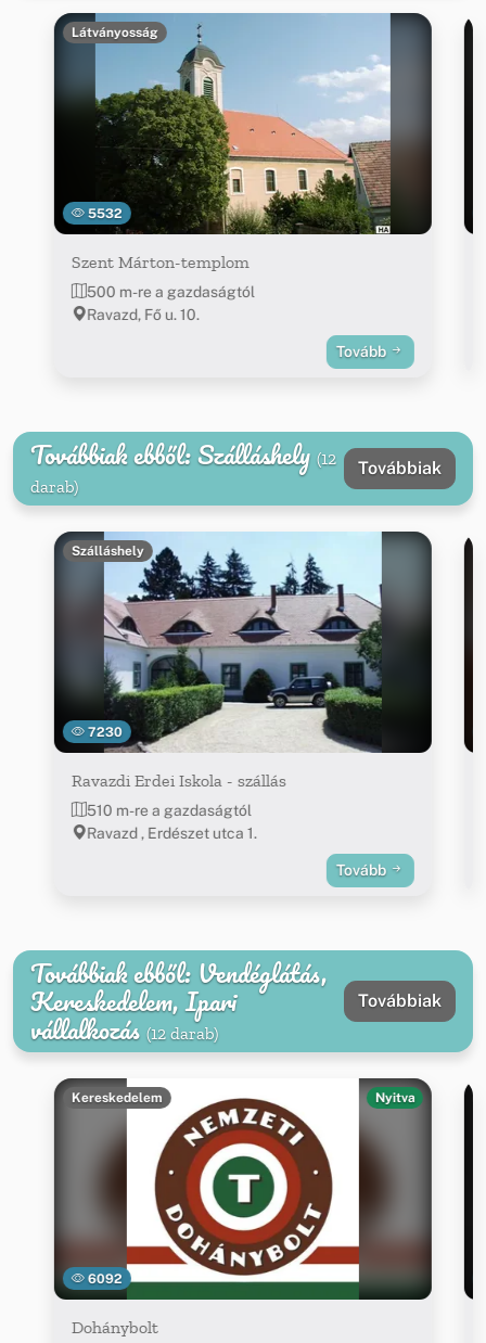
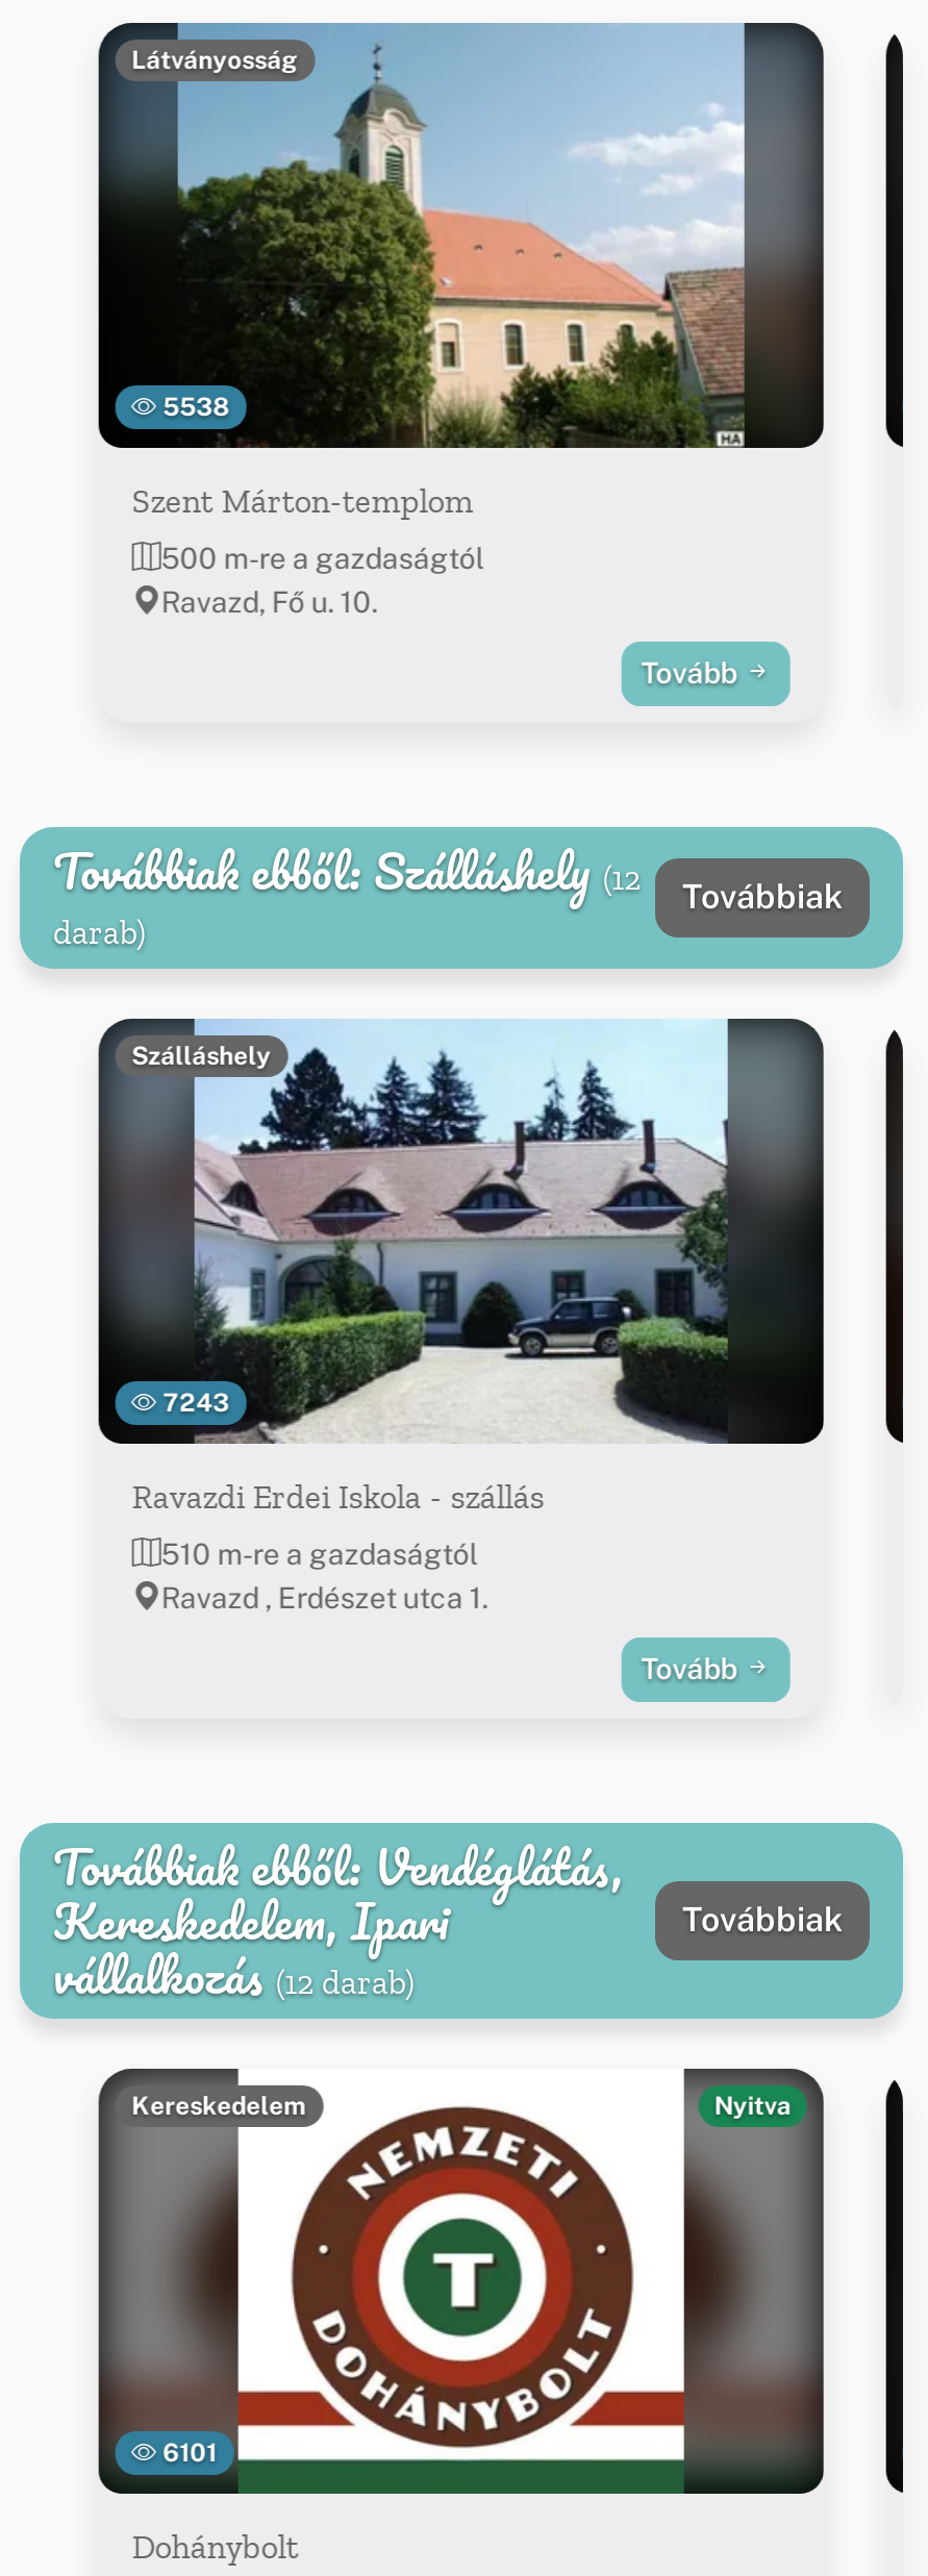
[84,206,122,221] 5532 -> [156,393,229,422] 5538
[84,724,122,739] 7230 -> [156,1389,229,1418] 7243
[84,1271,122,1286] 6092 -> [156,2439,217,2468] 6101

